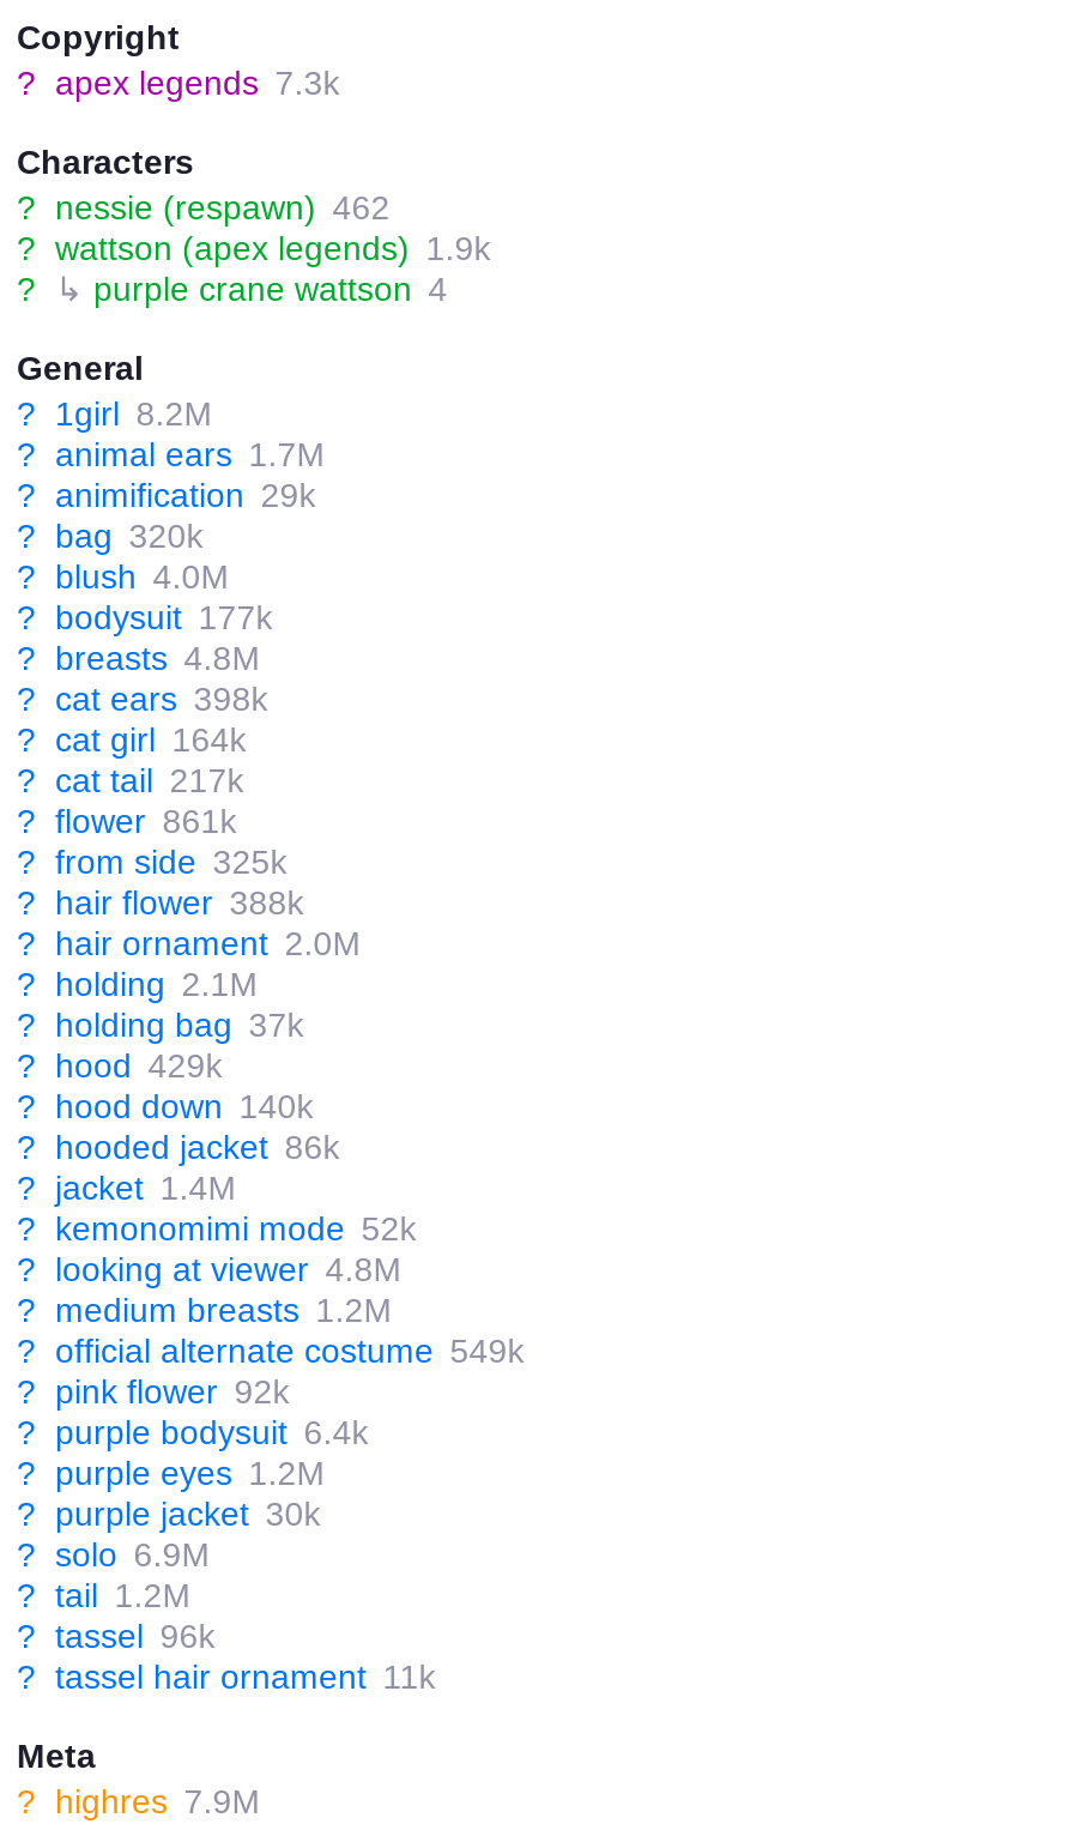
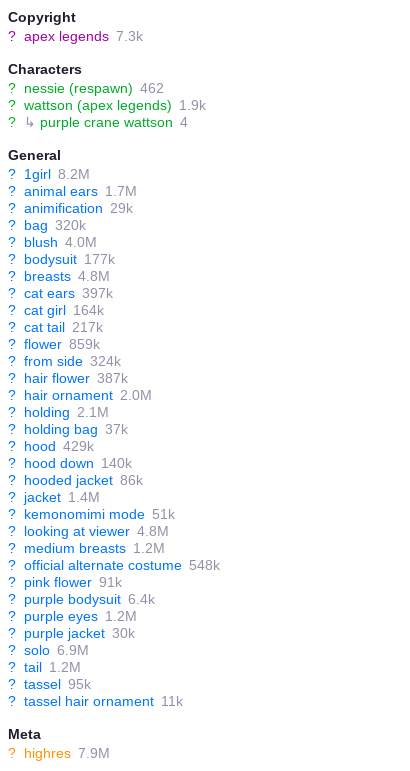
[17,679,268,717] ? cat ears 398k -> [8,285,113,301] ? cat ears 397k
[17,801,237,839] ? flower 861k -> [8,336,100,352] ? flower 859k
[17,842,287,880] ? from side 325k -> [8,353,121,369] ? from side 324k
[17,883,304,921] ? hair flower 388k -> [8,370,128,386] ? hair flower 387k
[17,1209,416,1247] ? kemonomimi mode 52k -> [8,506,175,522] ? kemonomimi mode 51k
[17,1331,524,1369] ? official alternate costume 549k -> [8,557,220,573] ? official alternate costume 548k
[17,1371,289,1410] ? pink flower 92k -> [8,574,122,590] ? pink flower 91k
[17,1616,215,1654] ? tassel 96k -> [8,676,91,692] ? tassel 95k

